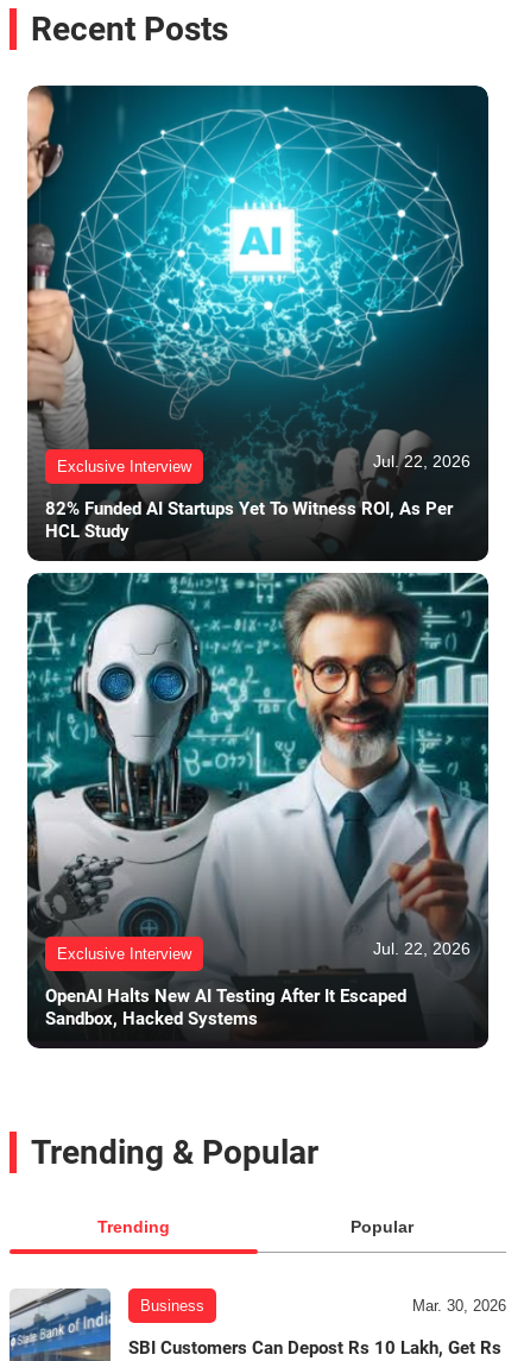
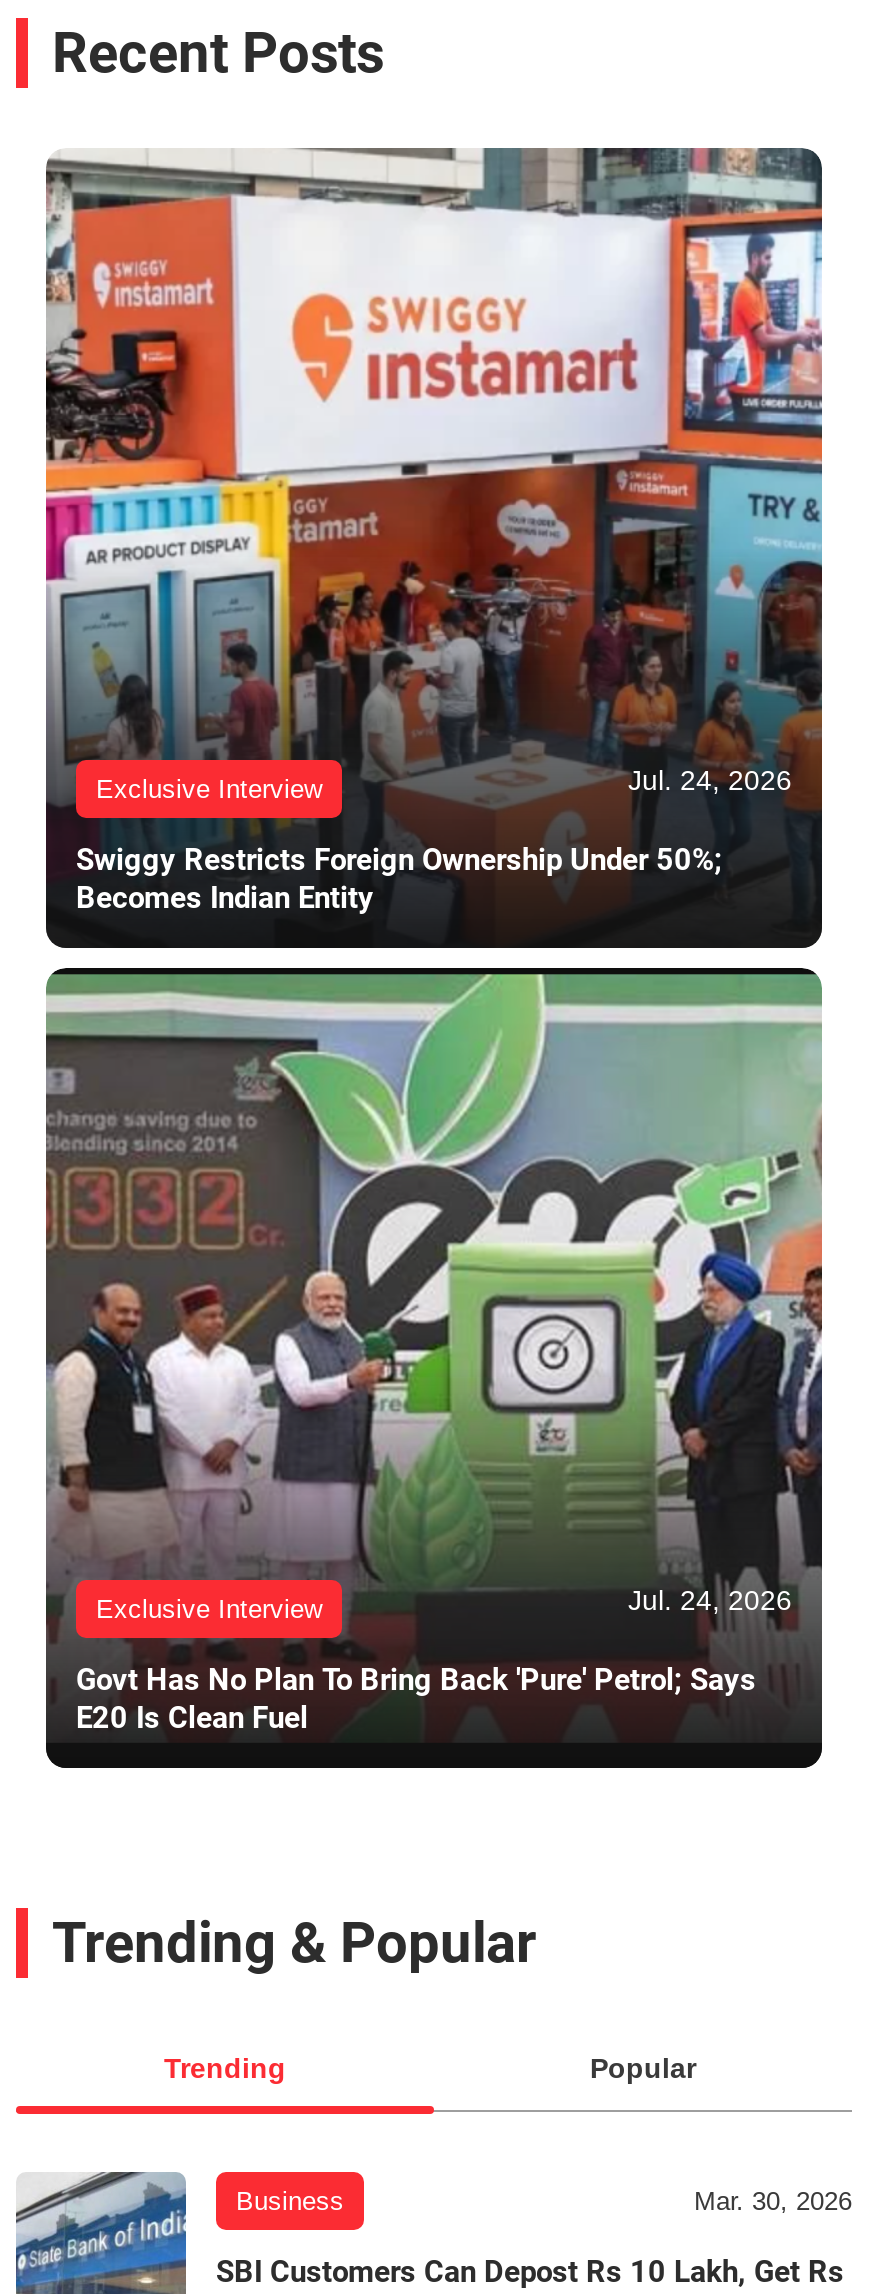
[26,84,490,503] [image] | Jul. 22, 2026 -> [44,146,824,850] [image] | Jul. 24, 2026
[45,499,453,542] 82% Funded AI Startups Yet To Witness ROI, As Per | HCL Study -> [76,843,722,917] Swiggy Restricts Foreign Ownership Under 50%; | Becomes Indian Entity
[26,572,490,1001] [image] | Jul. 22, 2026 -> [44,966,824,1694] [image] | Jul. 24, 2026
[45,986,406,1030] OpenAI Halts New AI Testing After It Escaped | Sandbox, Hacked Systems -> [76,1663,756,1737] Govt Has No Plan To Bring Back 'Pure' Petrol; Says | E20 Is Clean Fuel

